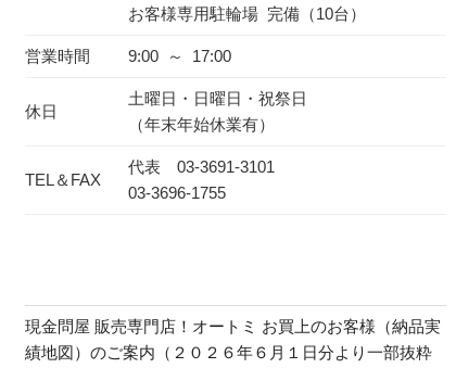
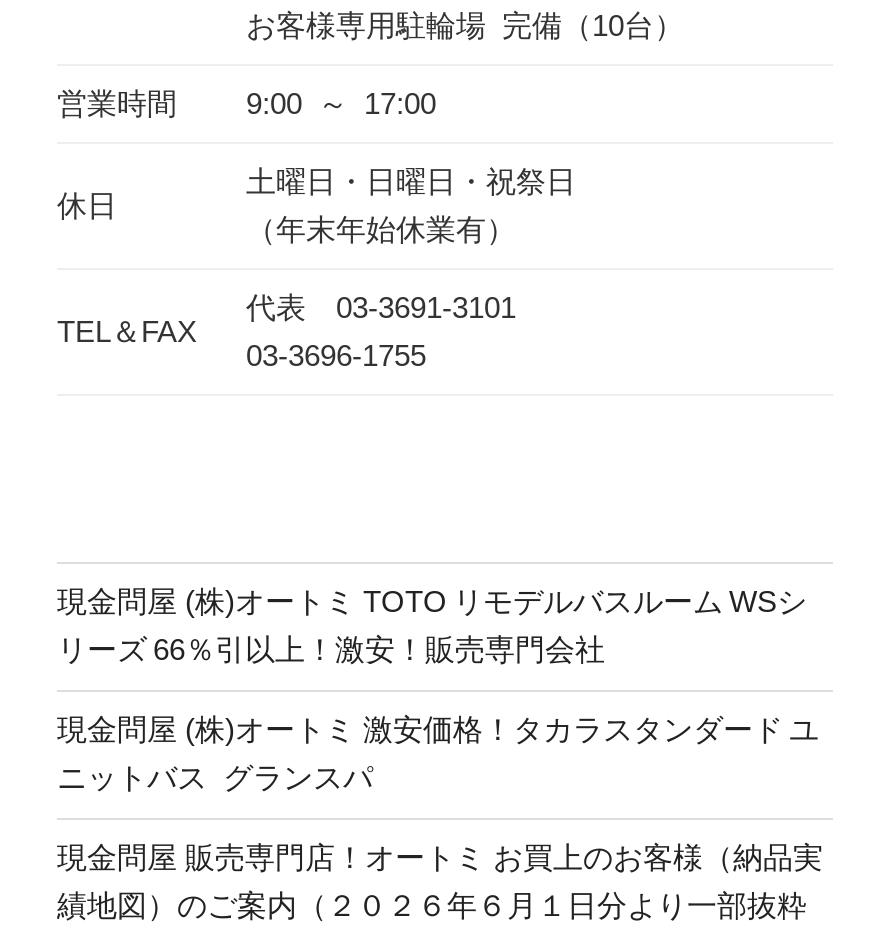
none -> [57,585,819,795] 現金問屋 (株)オートミ TOTO リモデルバスルーム WSシ | リーズ 66％引以上！激安！販売専門会社 | 現金問屋 (株)オートミ 激安価格！タカラスタンダード ユ | ニットバス グランスパ

